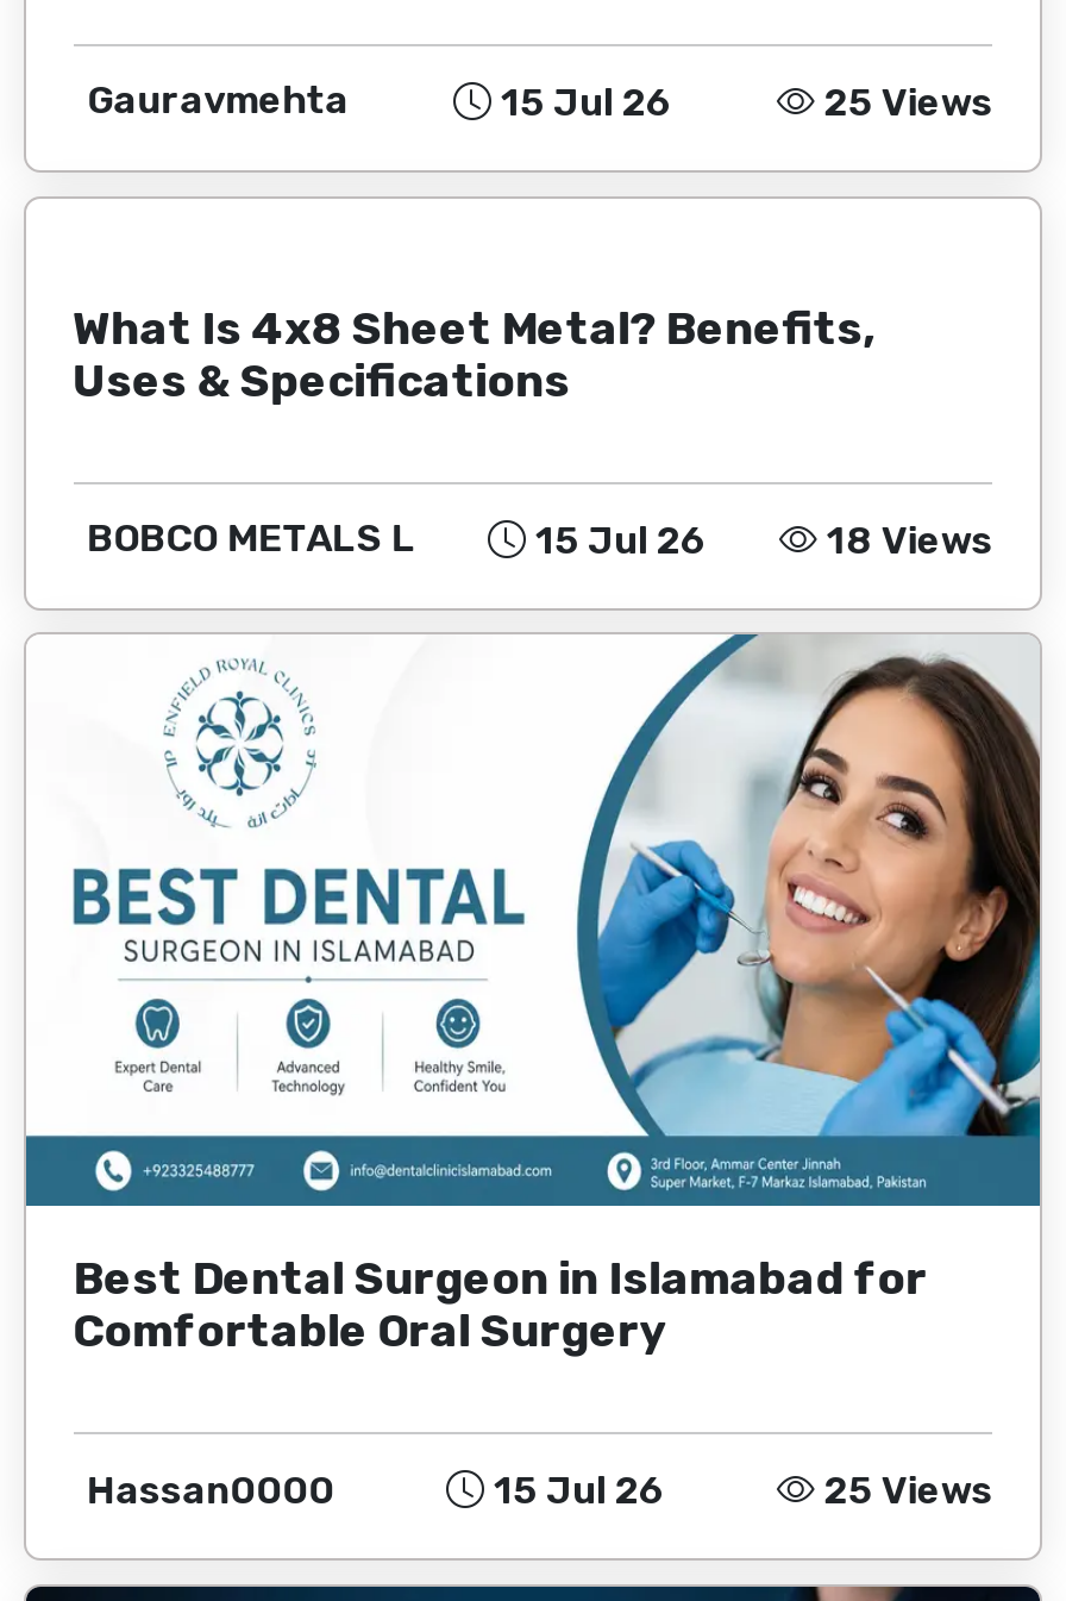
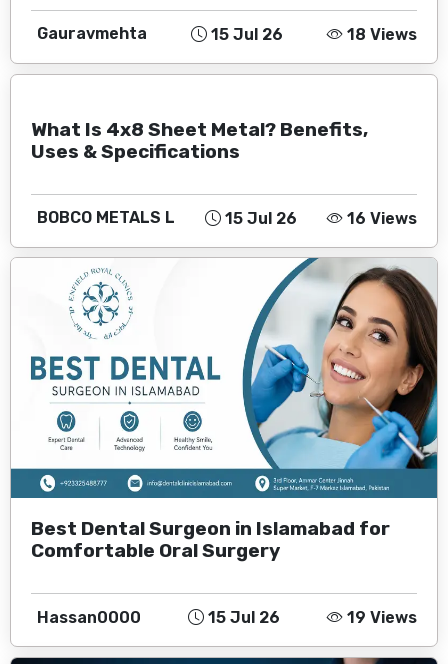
[815,80,993,125] 25 Views -> [343,25,417,44] 18 Views
[817,517,993,562] 18 Views -> [343,209,417,228] 16 Views
[815,1468,993,1513] 25 Views -> [343,608,417,627] 19 Views

